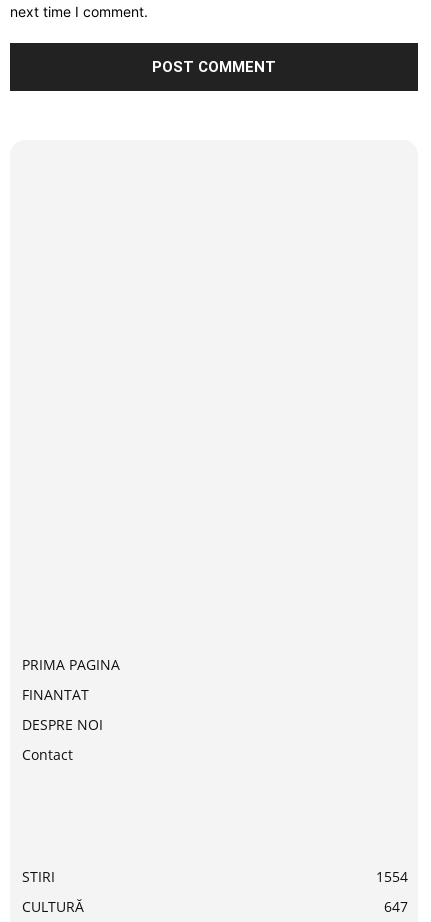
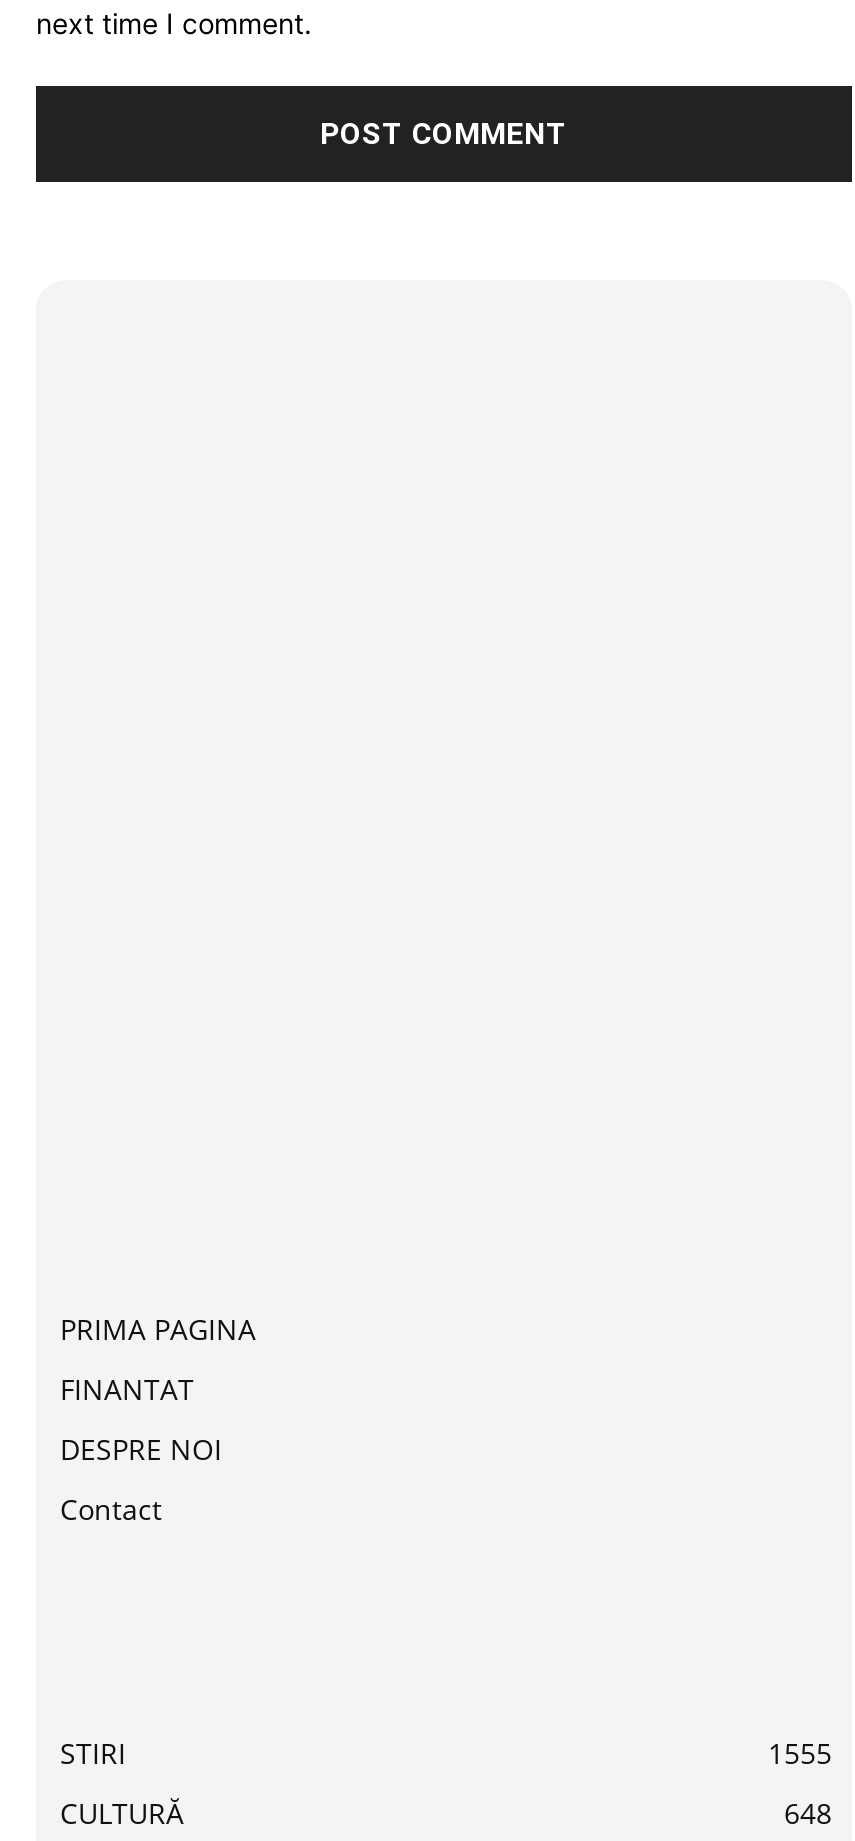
[376,867,408,886] 1554 -> [768,1734,832,1772] 1555
[384,897,408,916] 647 -> [784,1794,832,1832] 648

